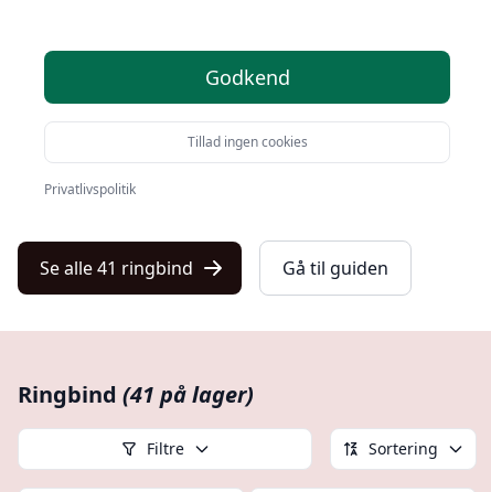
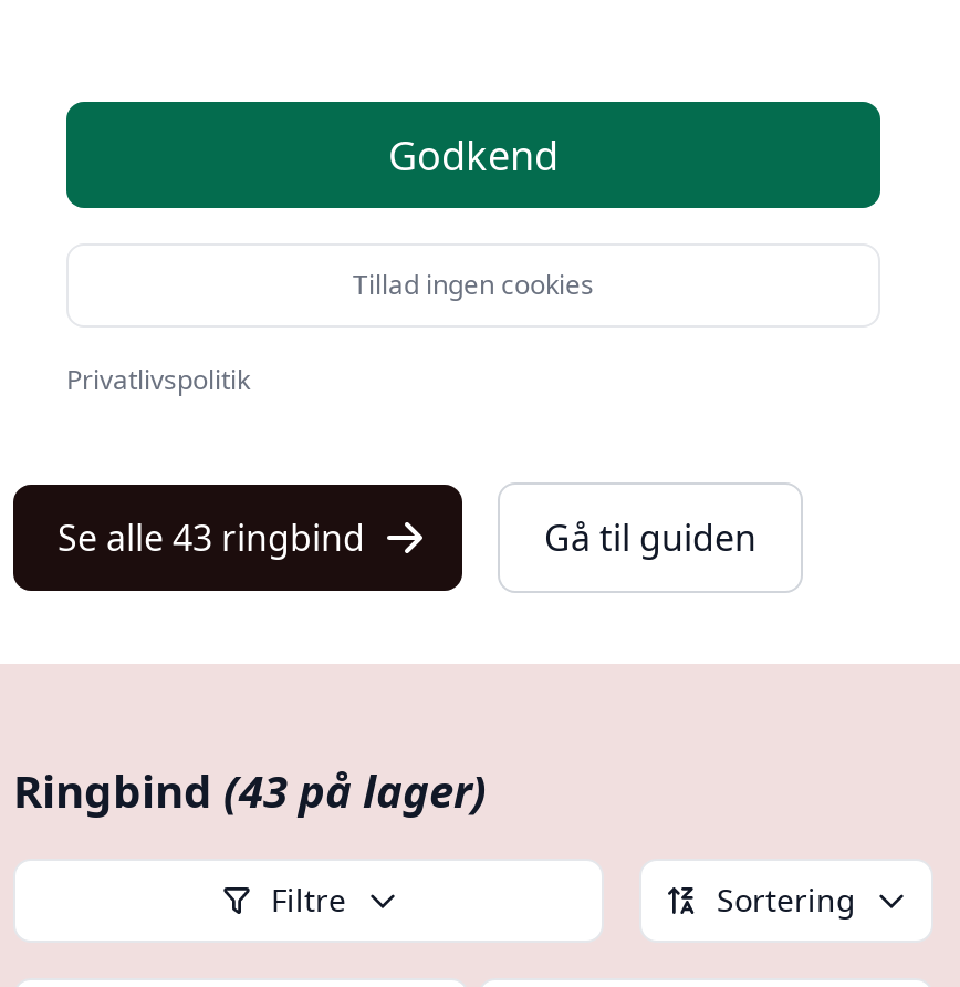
[40,256,193,280] Se alle 41 ringbind -> [58,513,365,562] Se alle 43 ringbind
[18,379,254,409] Ringbind (41 på lager) -> [13,761,487,821] Ringbind (43 på lager)

